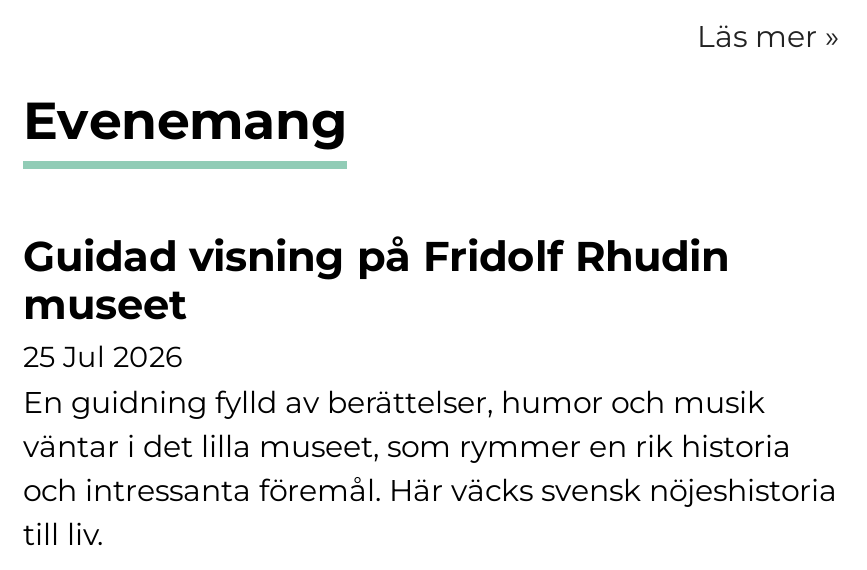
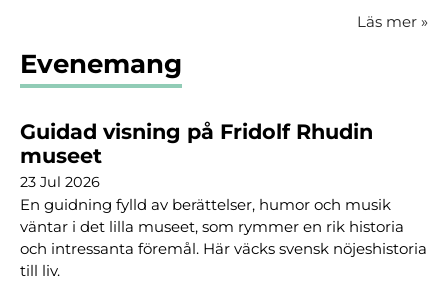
[23,338,183,374] 25 Jul 2026 -> [20,172,100,190] 23 Jul 2026

